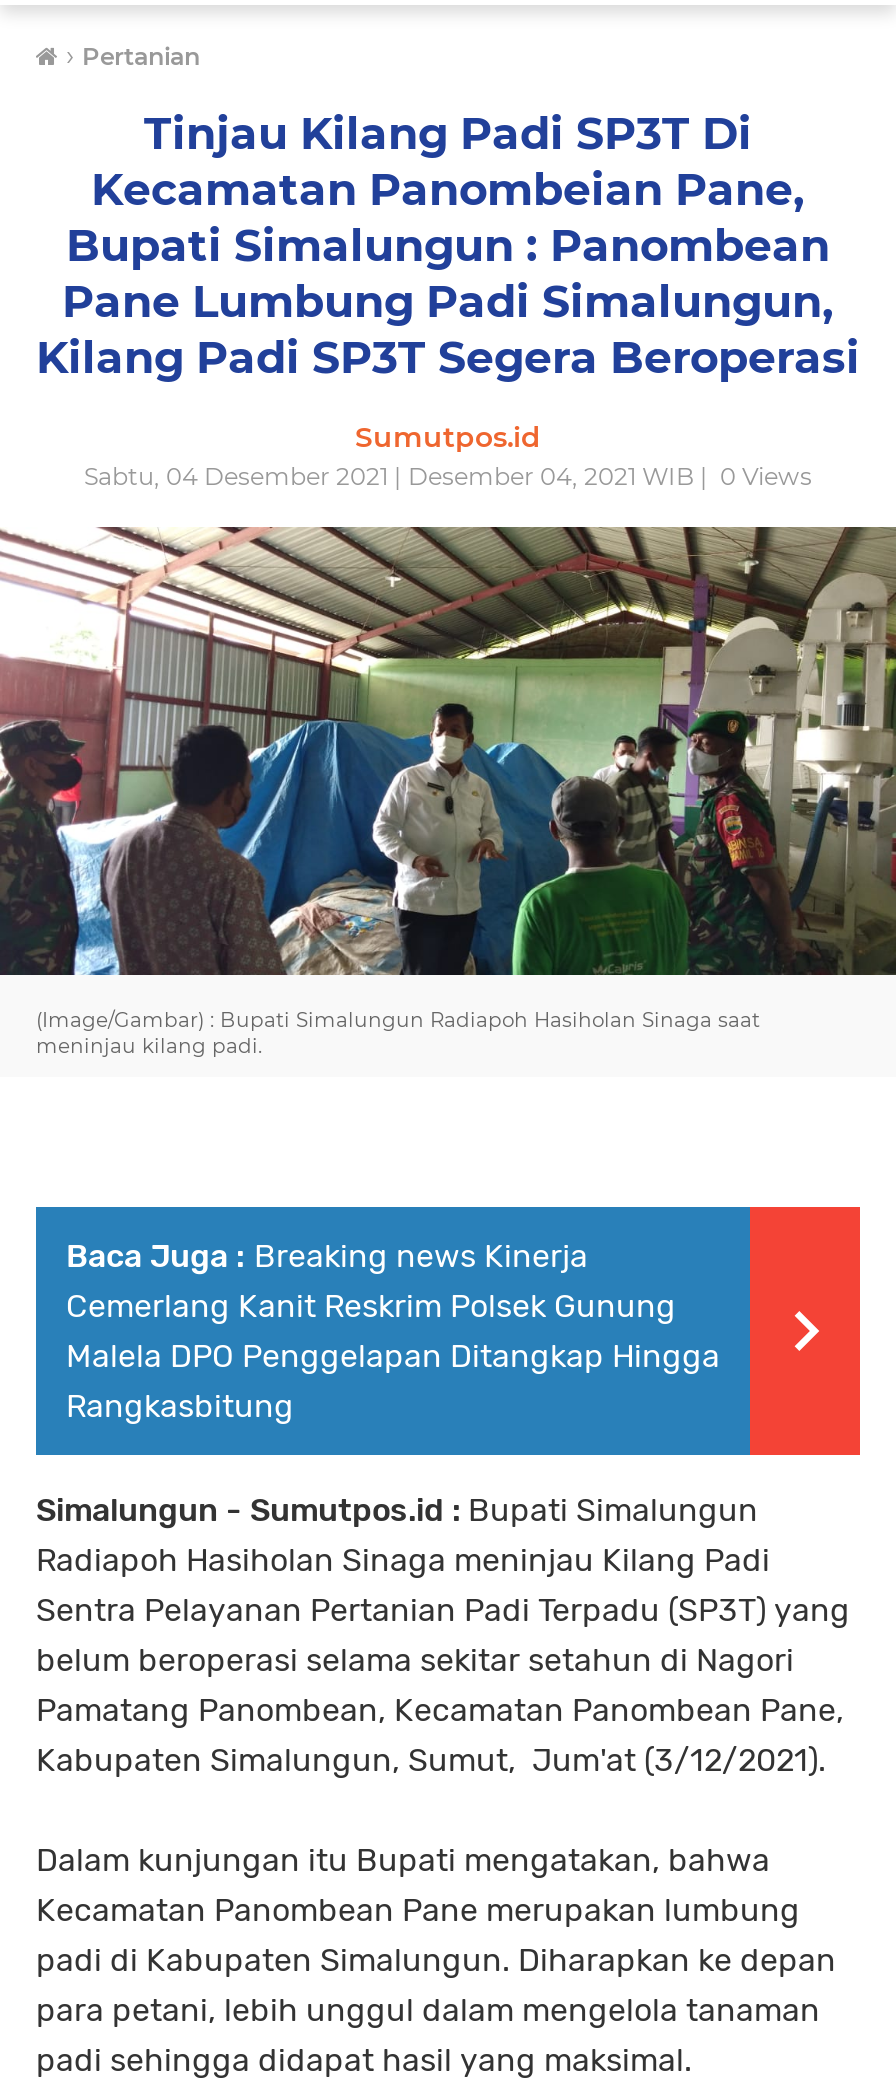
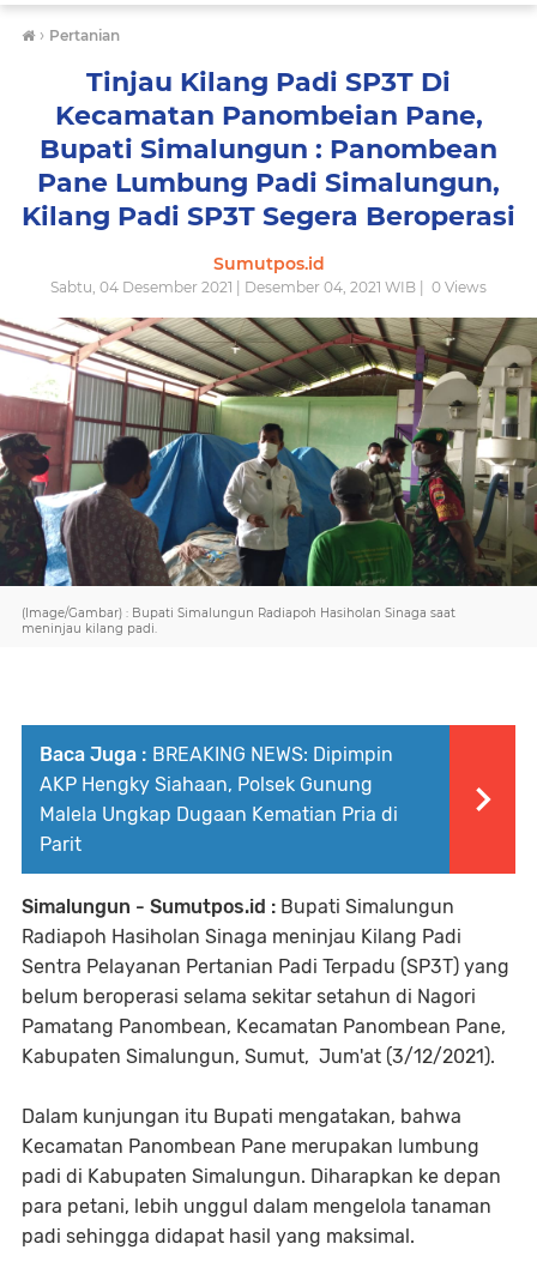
[66,1237,720,1425] Baca Juga : Breaking news Kinerja | Cemerlang Kanit Reskrim Polsek Gunung | Malela DPO Penggelapan Ditangkap Hingga | Rangkasbitung -> [40,743,398,856] Baca Juga : BREAKING NEWS: Dipimpin | AKP Hengky Siahaan, Polsek Gunung | Malela Ungkap Dugaan Kematian Pria di | Parit

